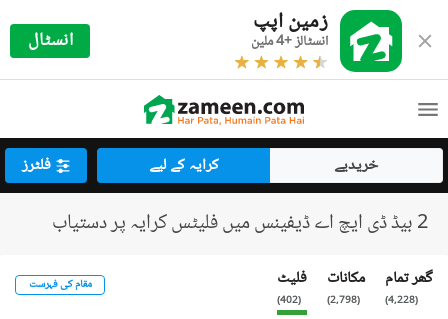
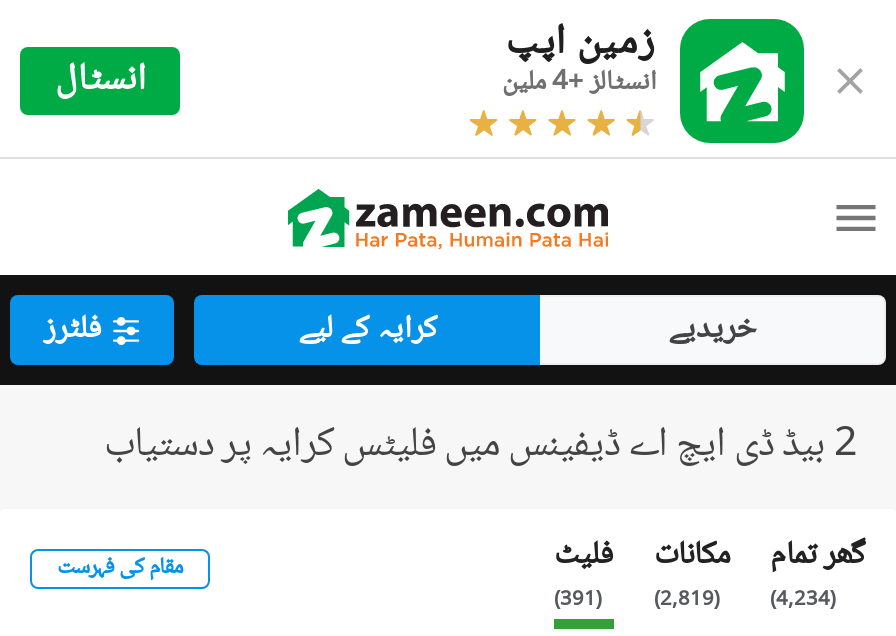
[280,292,298,309] 402 -> [560,583,596,617] 391
[330,292,357,309] 2,798 -> [660,583,714,617] 2,819
[388,292,415,309] 4,228 -> [776,583,830,617] 4,234

